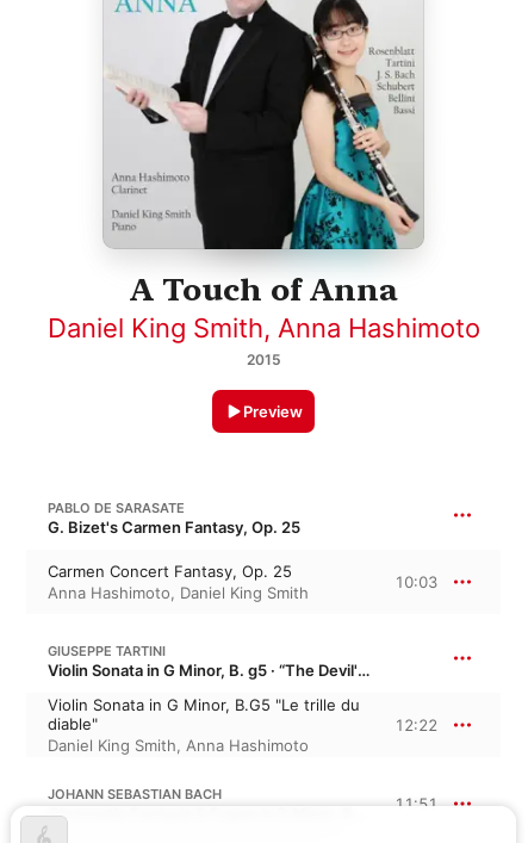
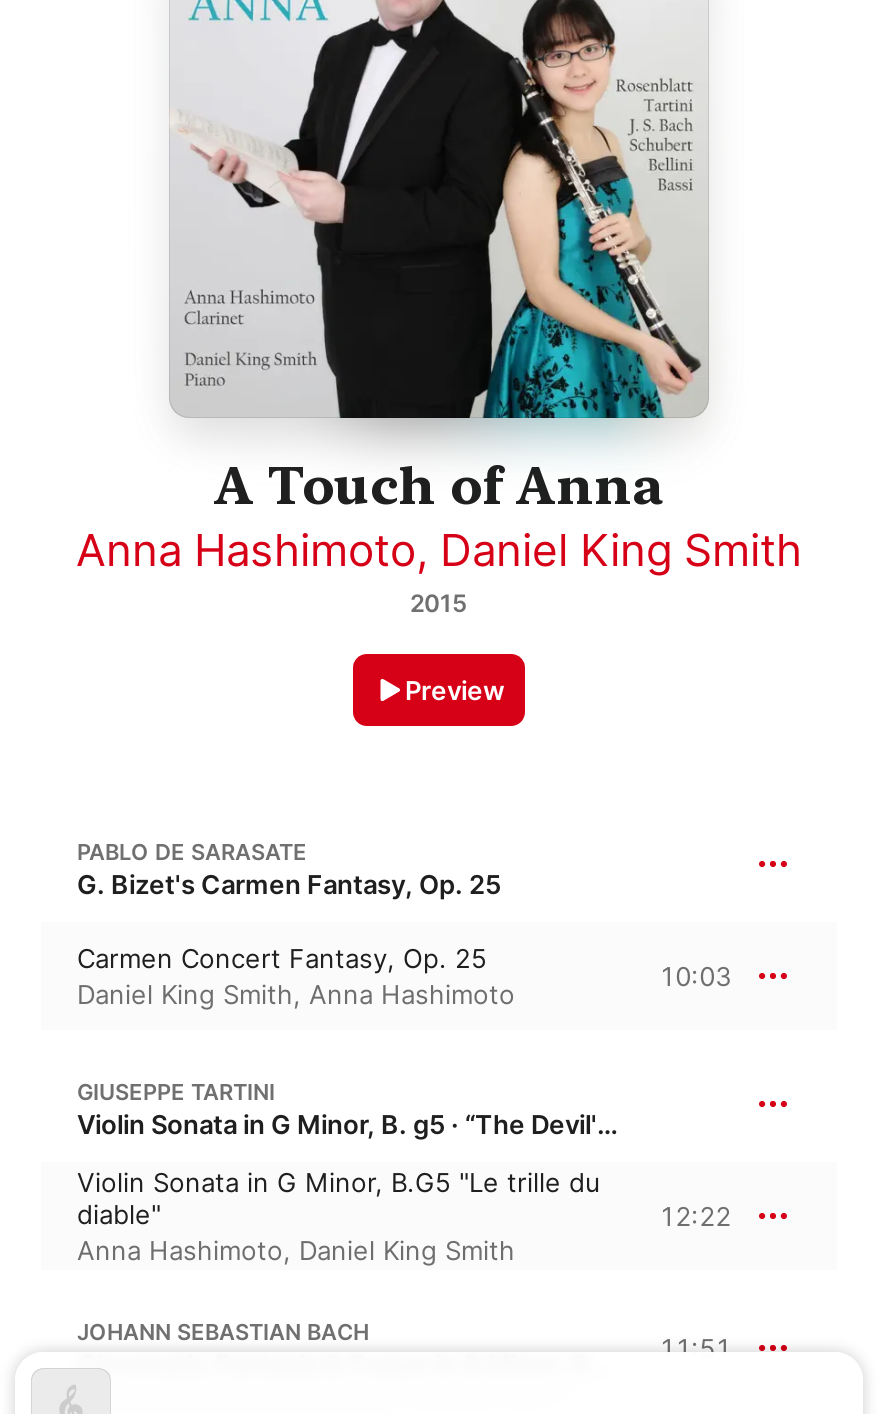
[47,313,480,344] Daniel King Smith, Anna Hashimoto -> [76,525,802,577] Anna Hashimoto, Daniel King Smith
[48,584,309,603] Anna Hashimoto, Daniel King Smith -> [77,979,515,1011] Daniel King Smith, Anna Hashimoto
[48,736,309,755] Daniel King Smith, Anna Hashimoto -> [77,1235,515,1267] Anna Hashimoto, Daniel King Smith

